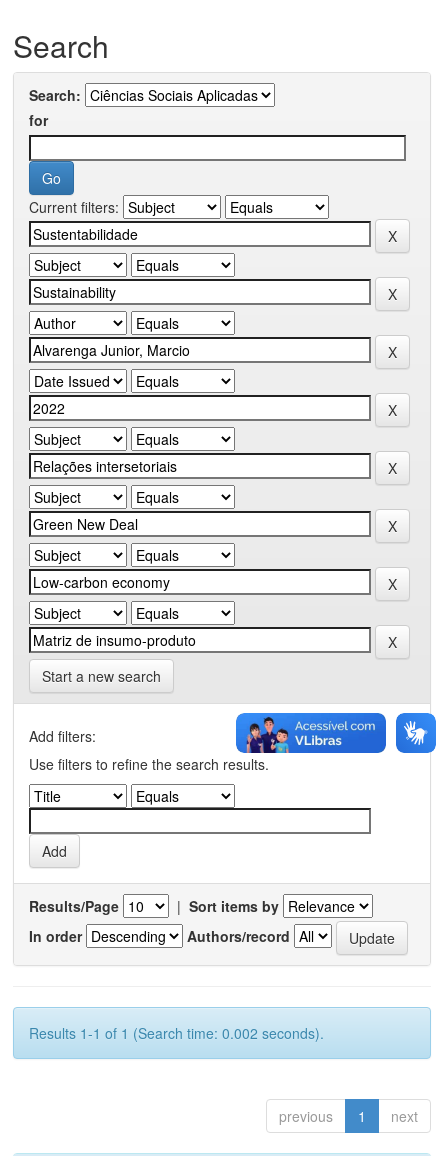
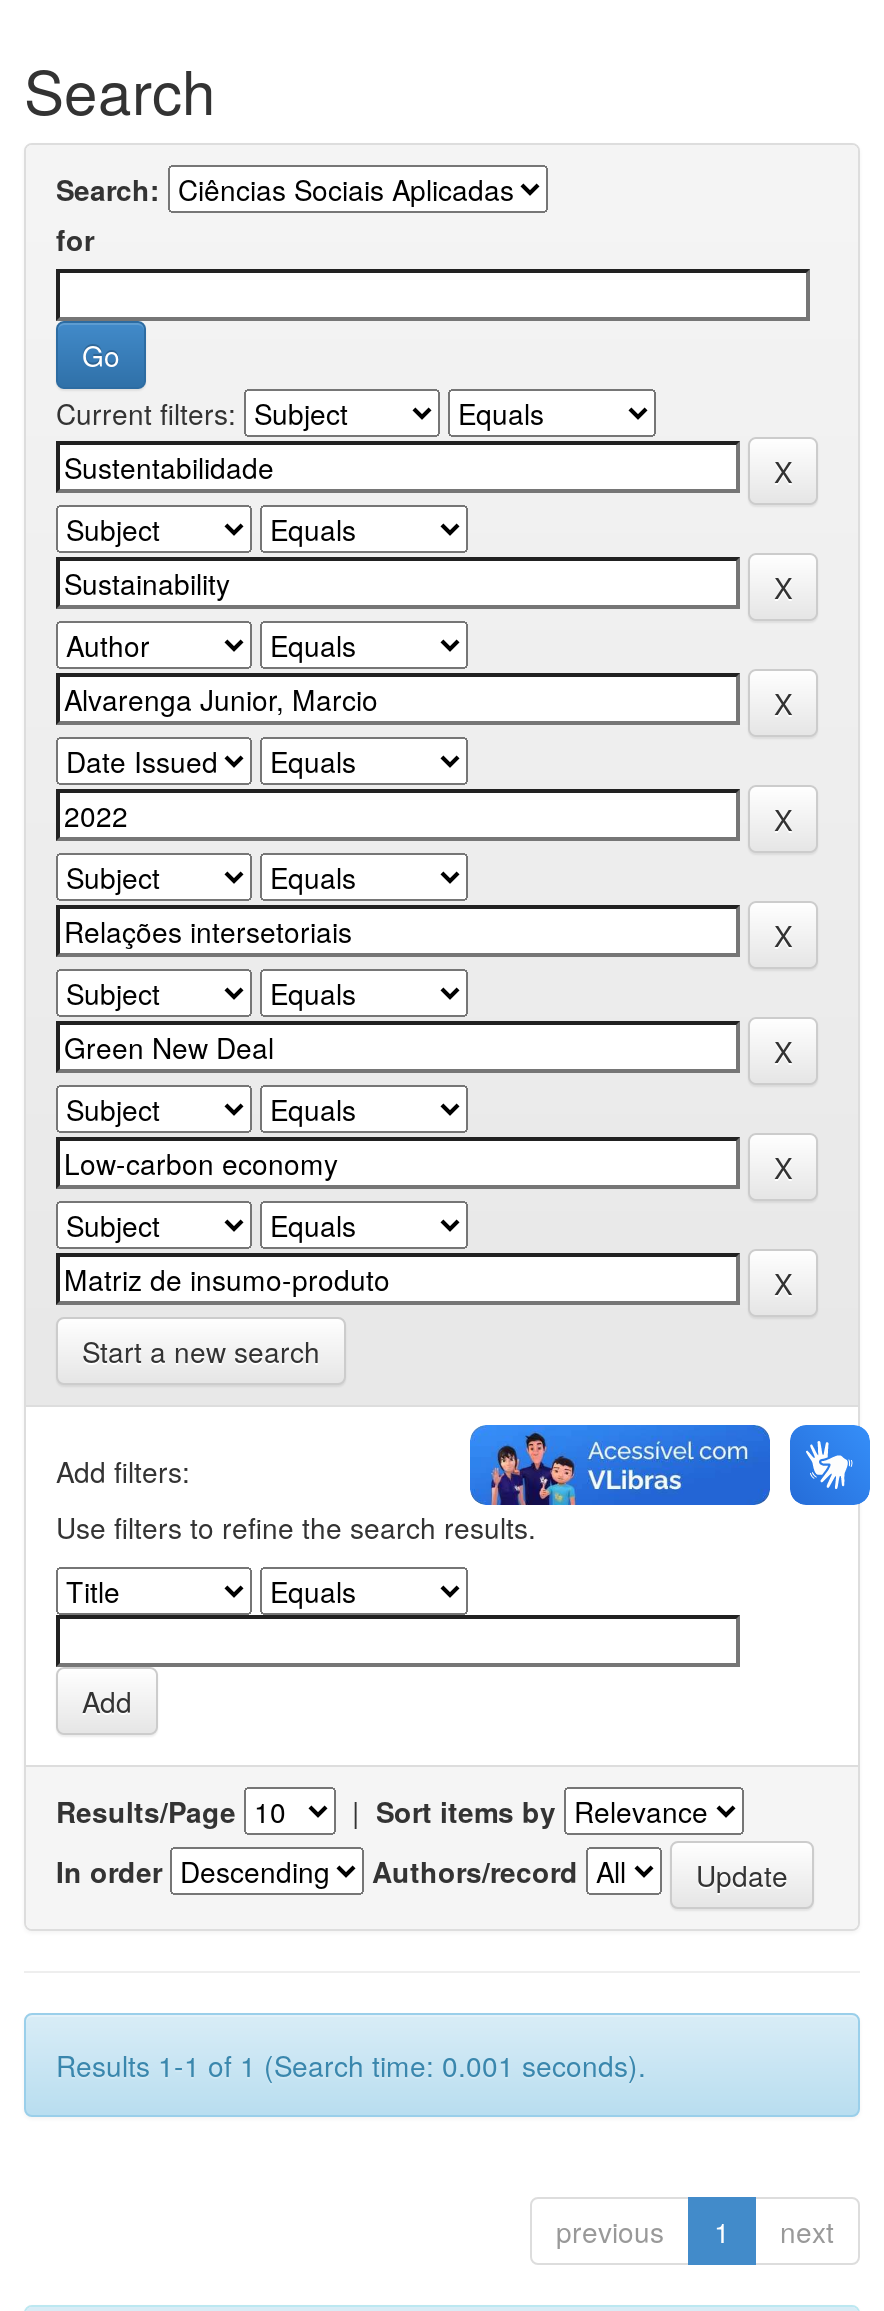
[29,1023,324,1043] Results 1-1 of 1 (Search time: 0.002 seconds). -> [56,2045,646,2085] Results 1-1 of 1 (Search time: 0.001 seconds).

